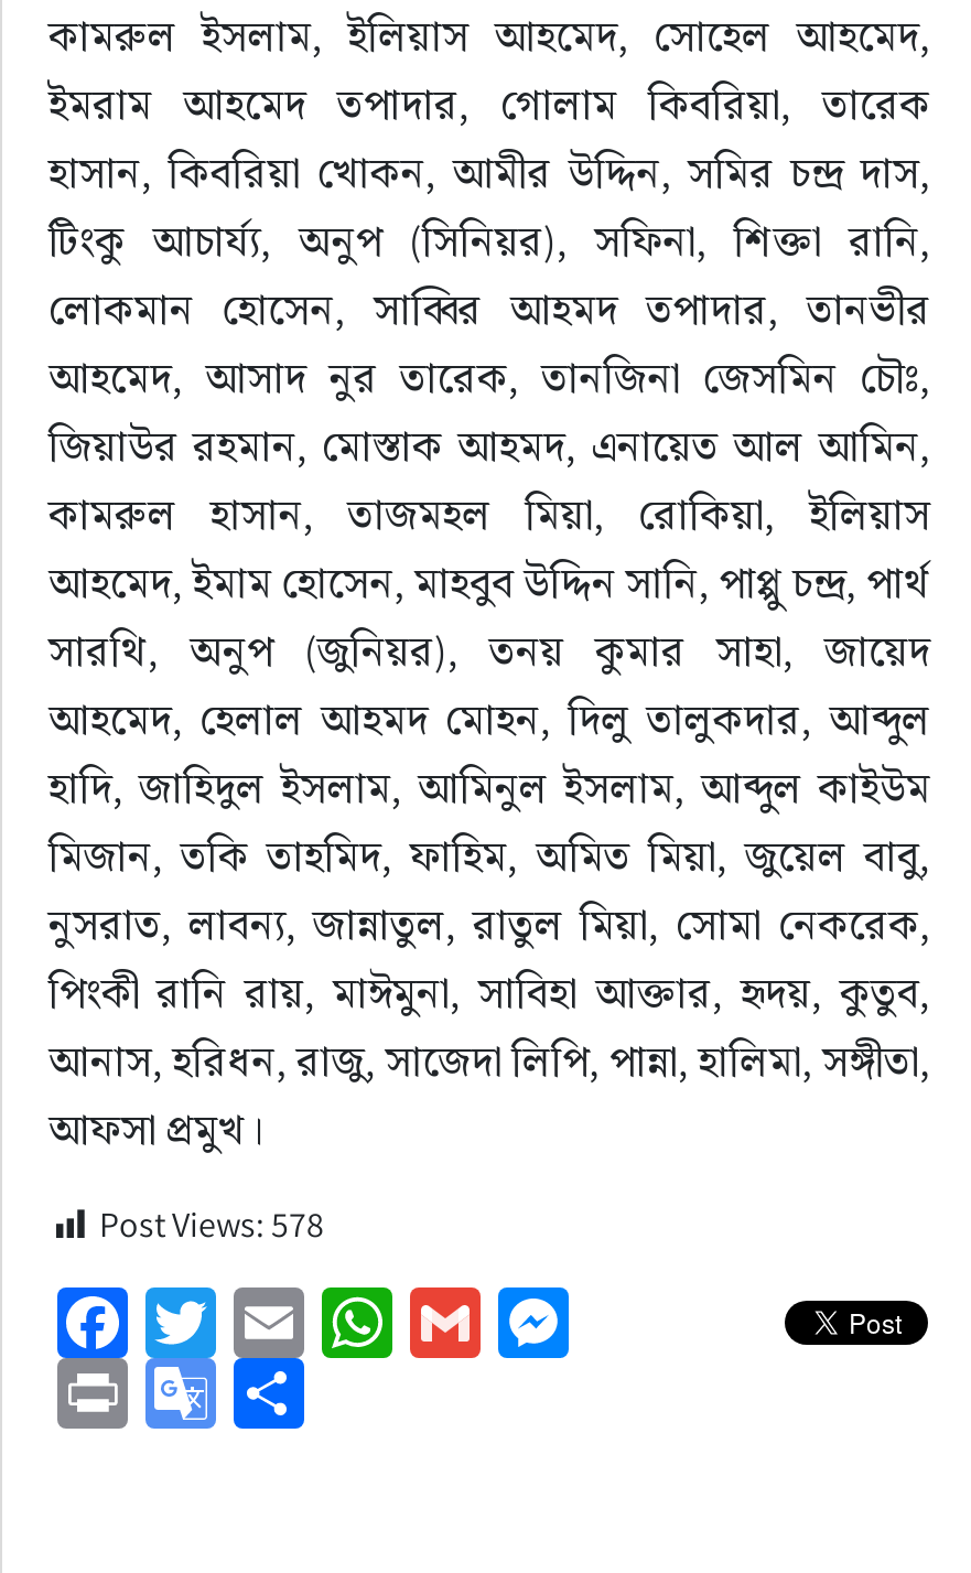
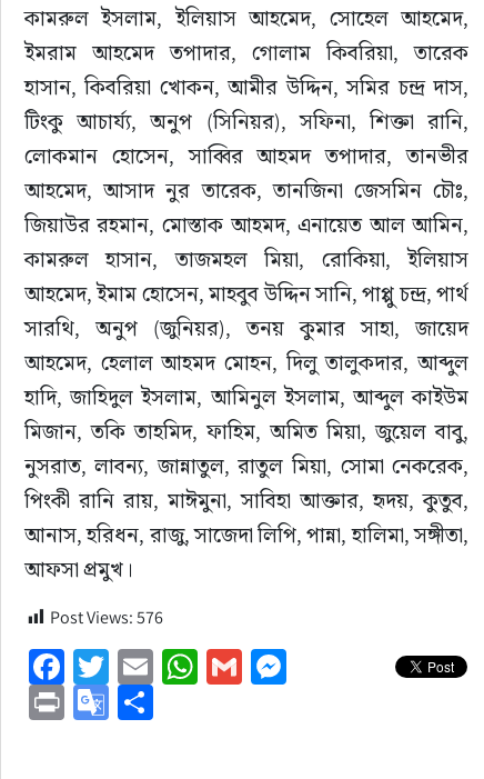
[99,1202,324,1248] Post Views: 578 -> [50,606,163,629] Post Views: 576

